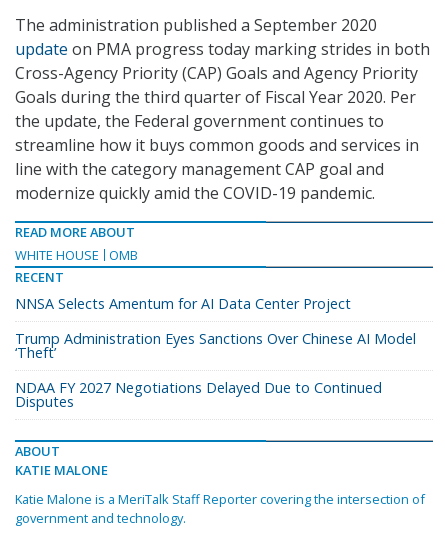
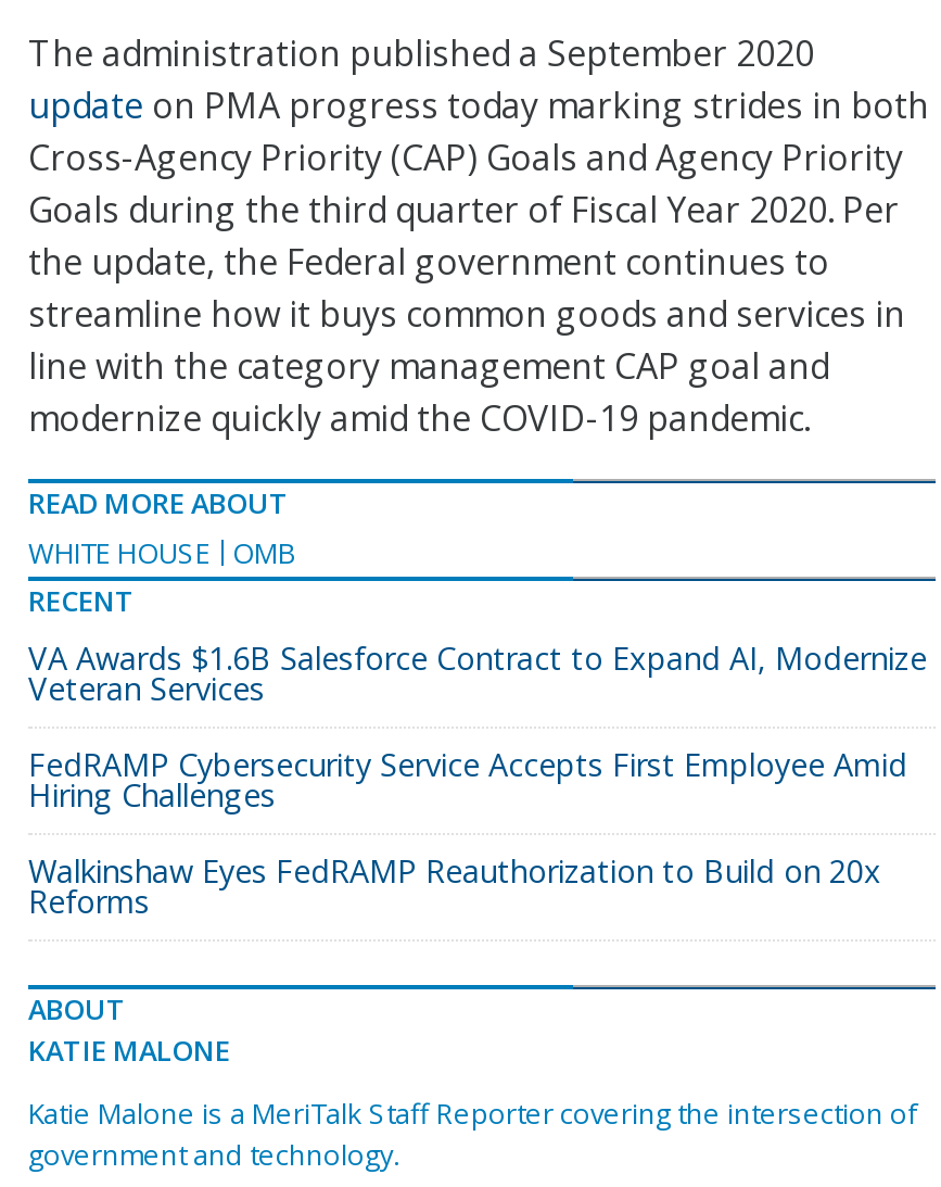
[15,294,351,313] NNSA Selects Amentum for AI Data Center Project -> [28,638,927,709] VA Awards $1.6B Salesforce Contract to Expand AI, Modernize | Veteran Services
[15,329,416,362] Trump Administration Eyes Sanctions Over Chinese AI Model | ‘Theft’ -> [28,744,907,816] FedRAMP Cybersecurity Service Accepts First Employee Amid | Hiring Challenges
[15,378,382,411] NDAA FY 2027 Negotiations Delayed Due to Continued | Disputes -> [28,851,881,922] Walkinshaw Eyes FedRAMP Reauthorization to Build on 20x | Reforms

